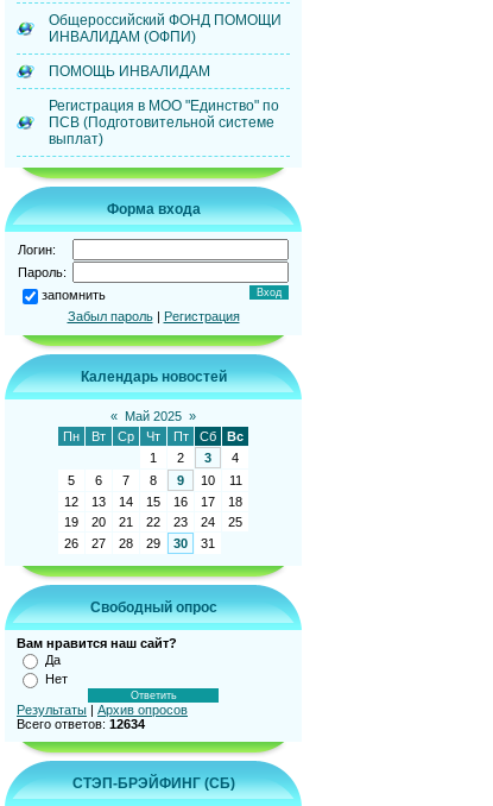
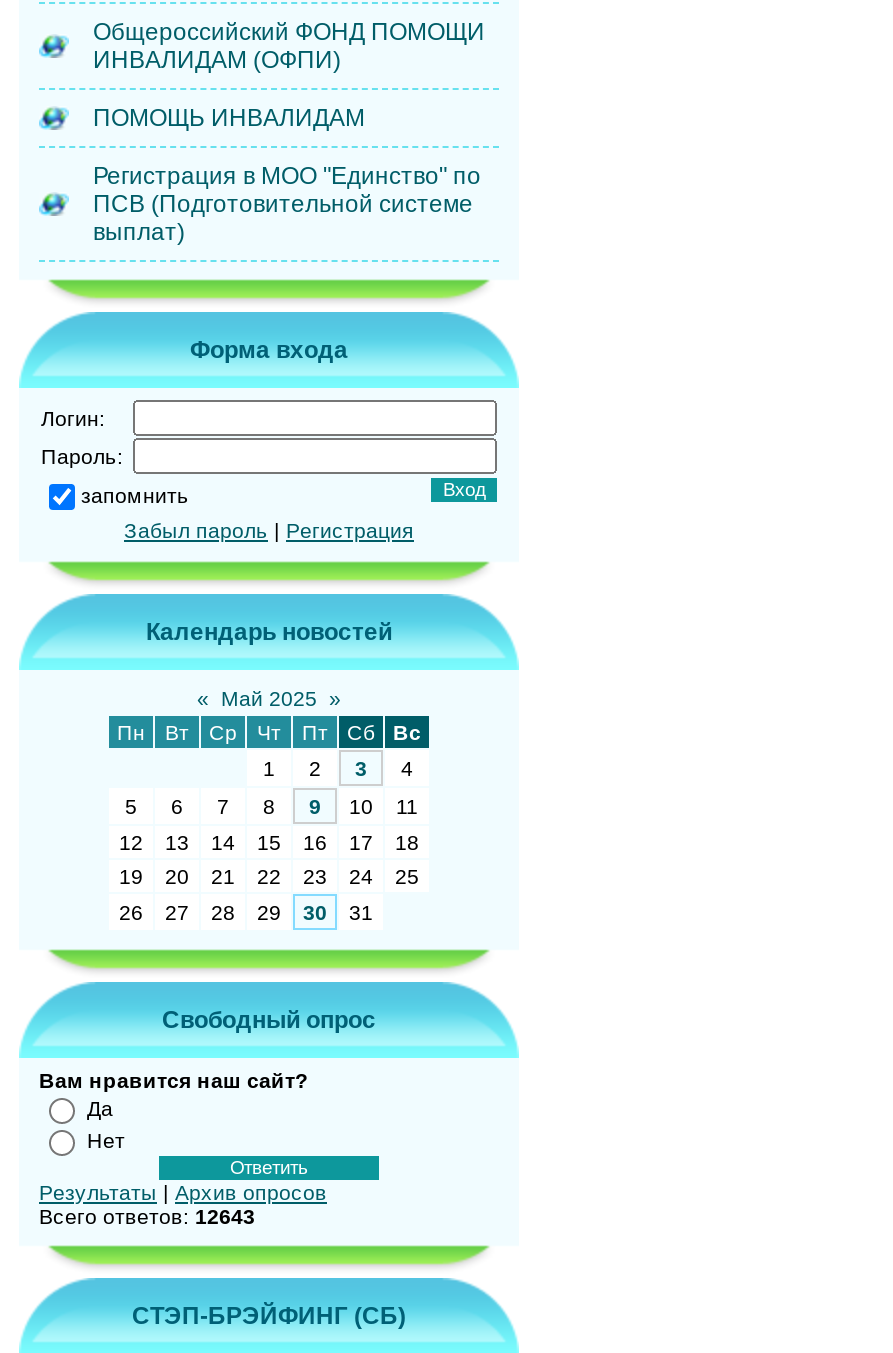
[17,717,145,731] Всего ответов:12634 -> [39,1204,255,1228] Всего ответов:12643

